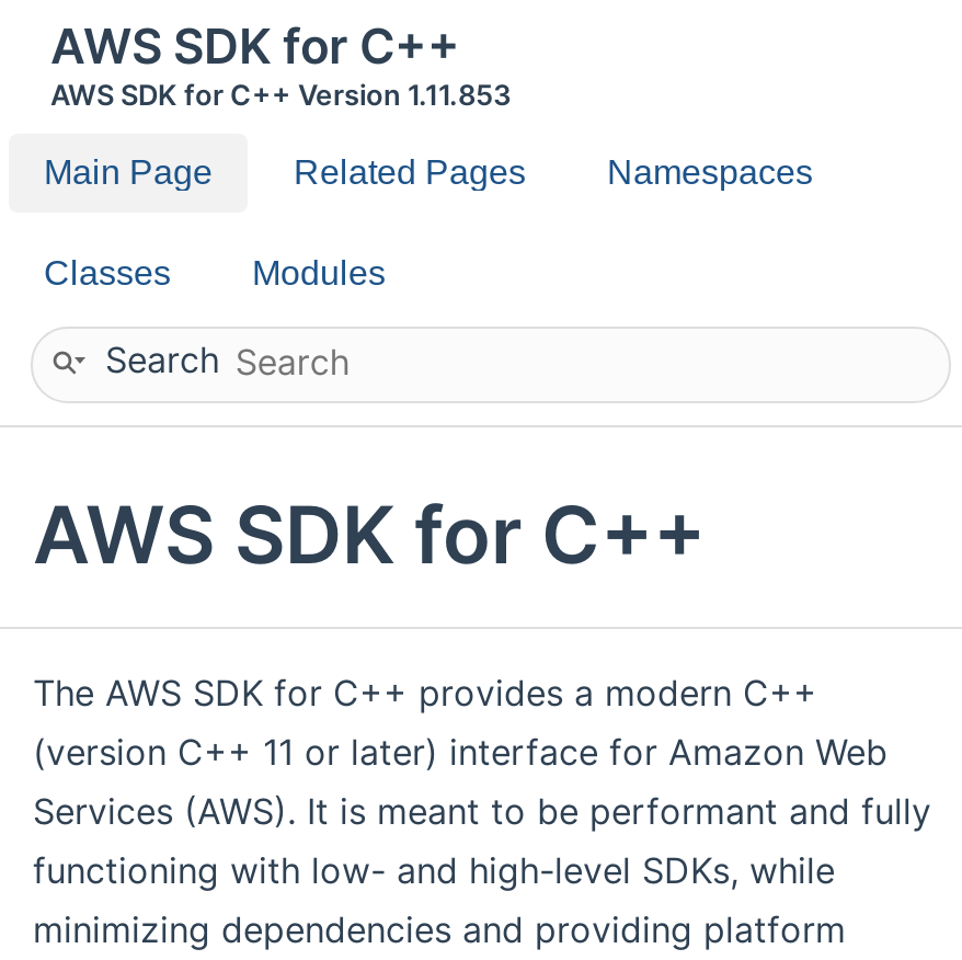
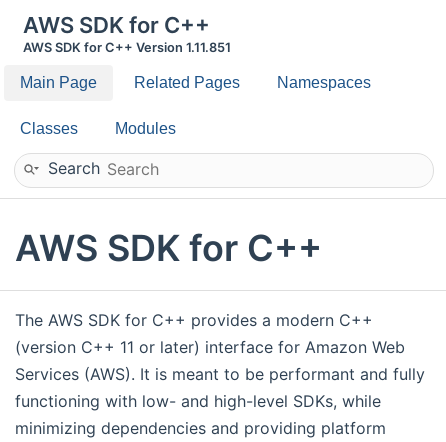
[50,79,511,112] AWS SDK for C++ Version 1.11.853 -> [23,40,231,55] AWS SDK for C++ Version 1.11.851

